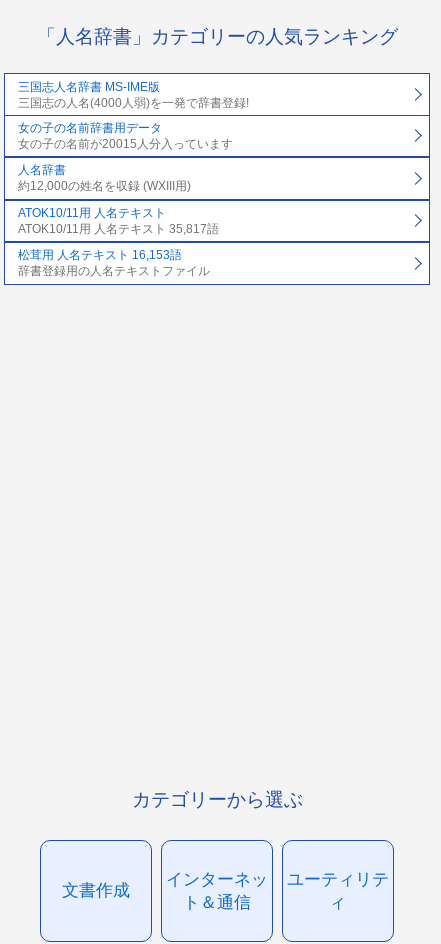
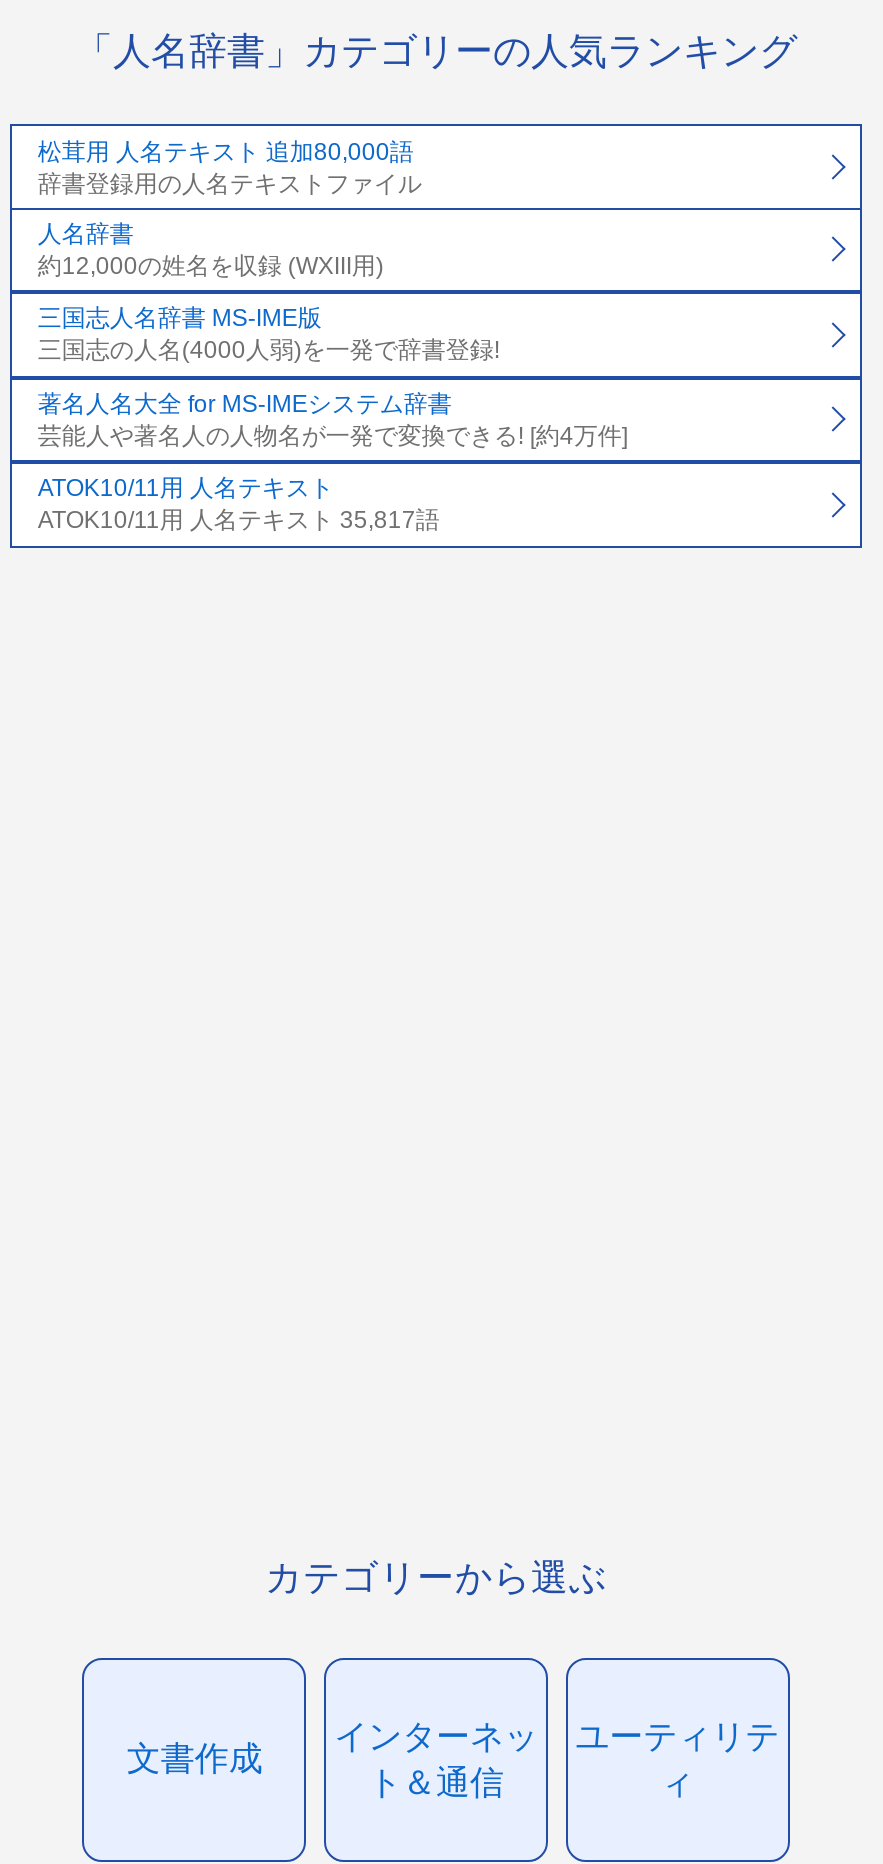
none -> [38,137,414,165] 松茸用 人名テキスト 追加80,000語
moved [18,79,249,109] -> [38,305,500,365]: 三国志人名辞書 MS-IME版 | 三国志の人名(4000人弱)を一発で辞書登録!
[18,121,233,151] 女の子の名前辞書用データ | 女の子の名前が20015人分入っています -> [38,390,628,450] 著名人名大全 for MS-IMEシステム辞書 | 芸能人や著名人の人物名が一発で変換できる! [約4万件]
moved [18,163,191,193] -> [38,220,384,280]: 人名辞書 | 約12,000の姓名を収録 (WXIII用)
moved [18,206,219,236] -> [38,475,440,535]: ATOK10/11用 人名テキスト | ATOK10/11用 人名テキスト 35,817語
[18,248,182,262] 松茸用 人名テキスト 16,153語 -> none
moved [18,264,210,278] -> [38,169,422,197]: 辞書登録用の人名テキストファイル

